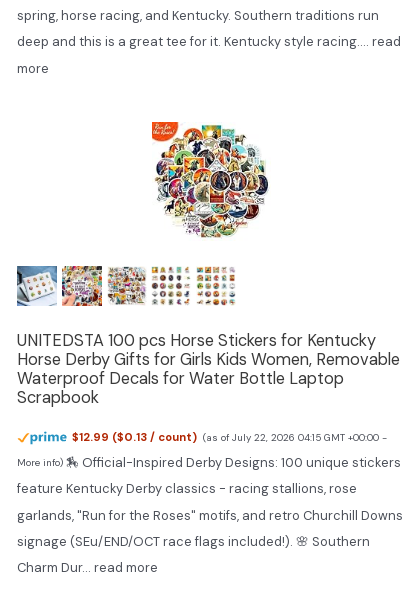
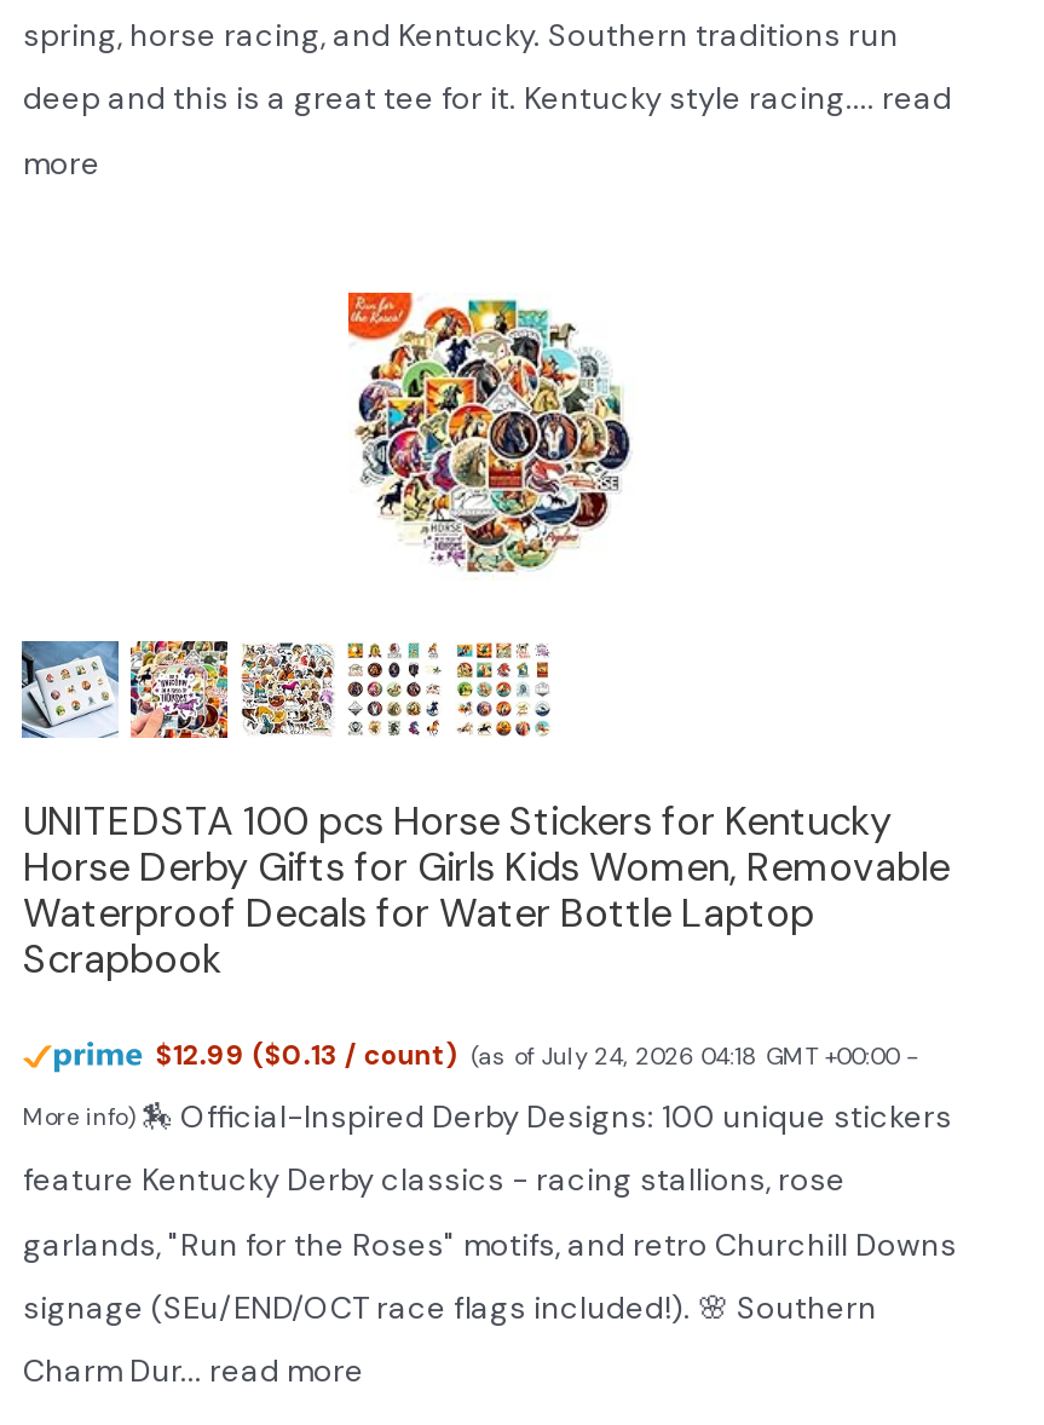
[72,429,387,444] $12.99 ($0.13 / count) (as of July 22, 2026 04:15 GMT +00:00 - -> [156,1037,918,1073] $12.99 ($0.13 / count) (as of July 24, 2026 04:18 GMT +00:00 -

